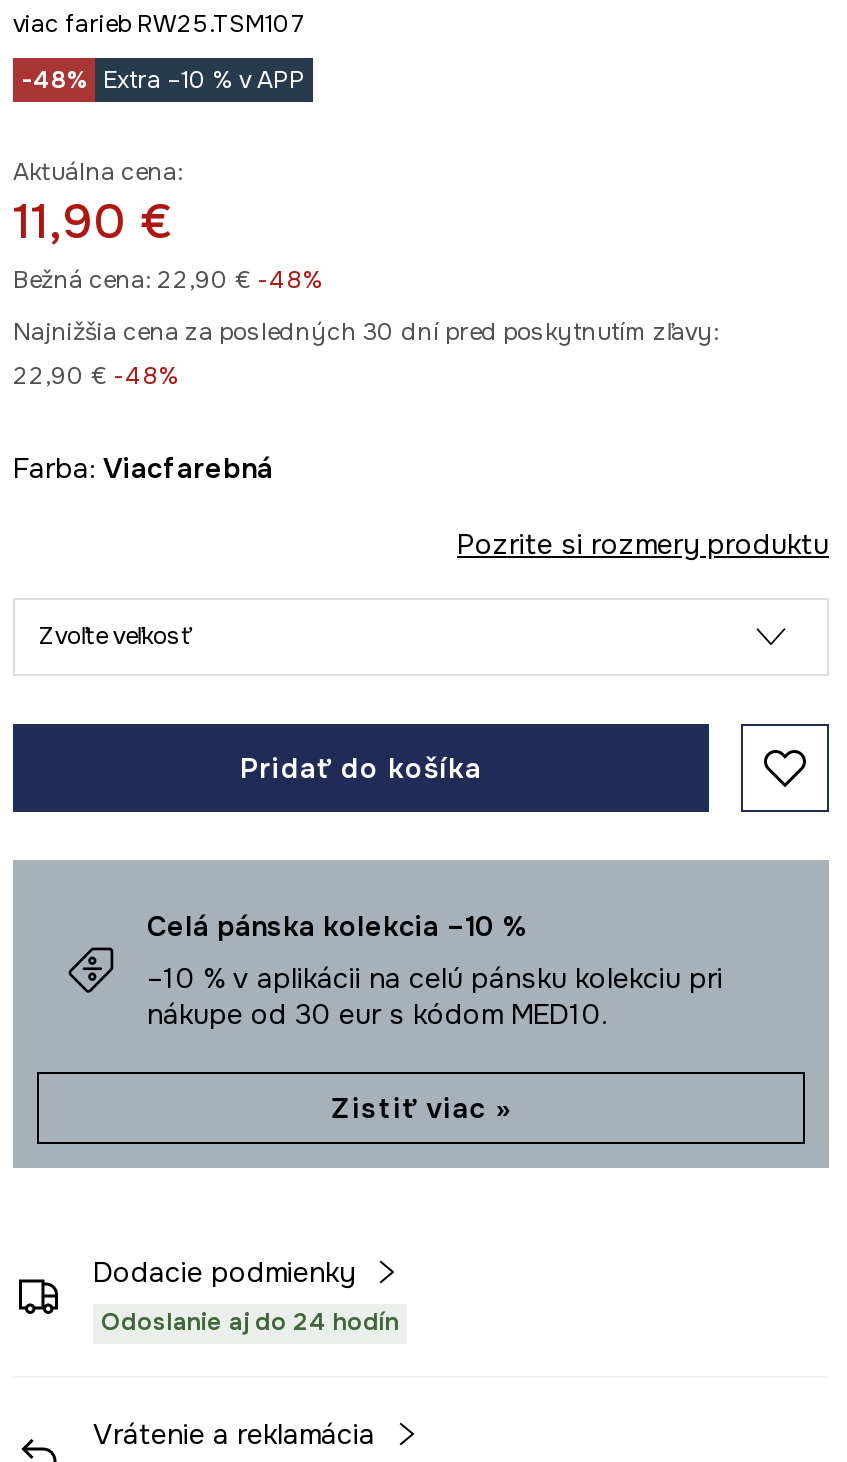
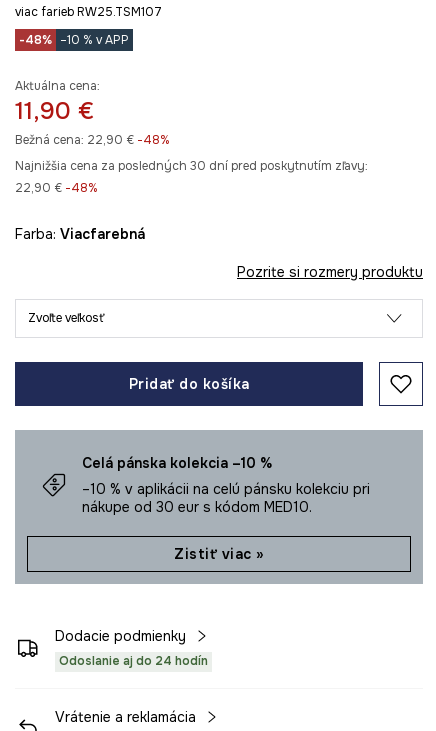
[21,64,305,96] -48% Extra –10 % v APP -> [19,32,129,48] -48% –10 % v APP

